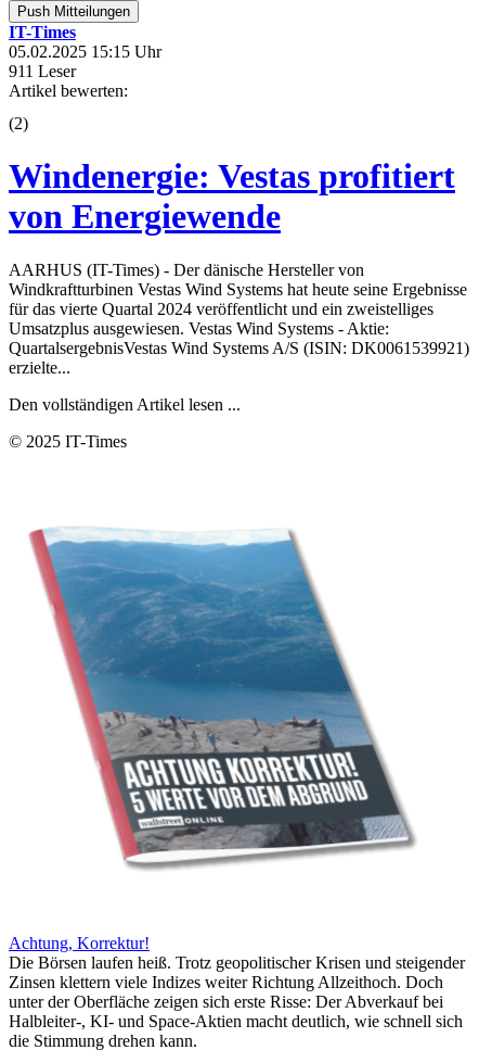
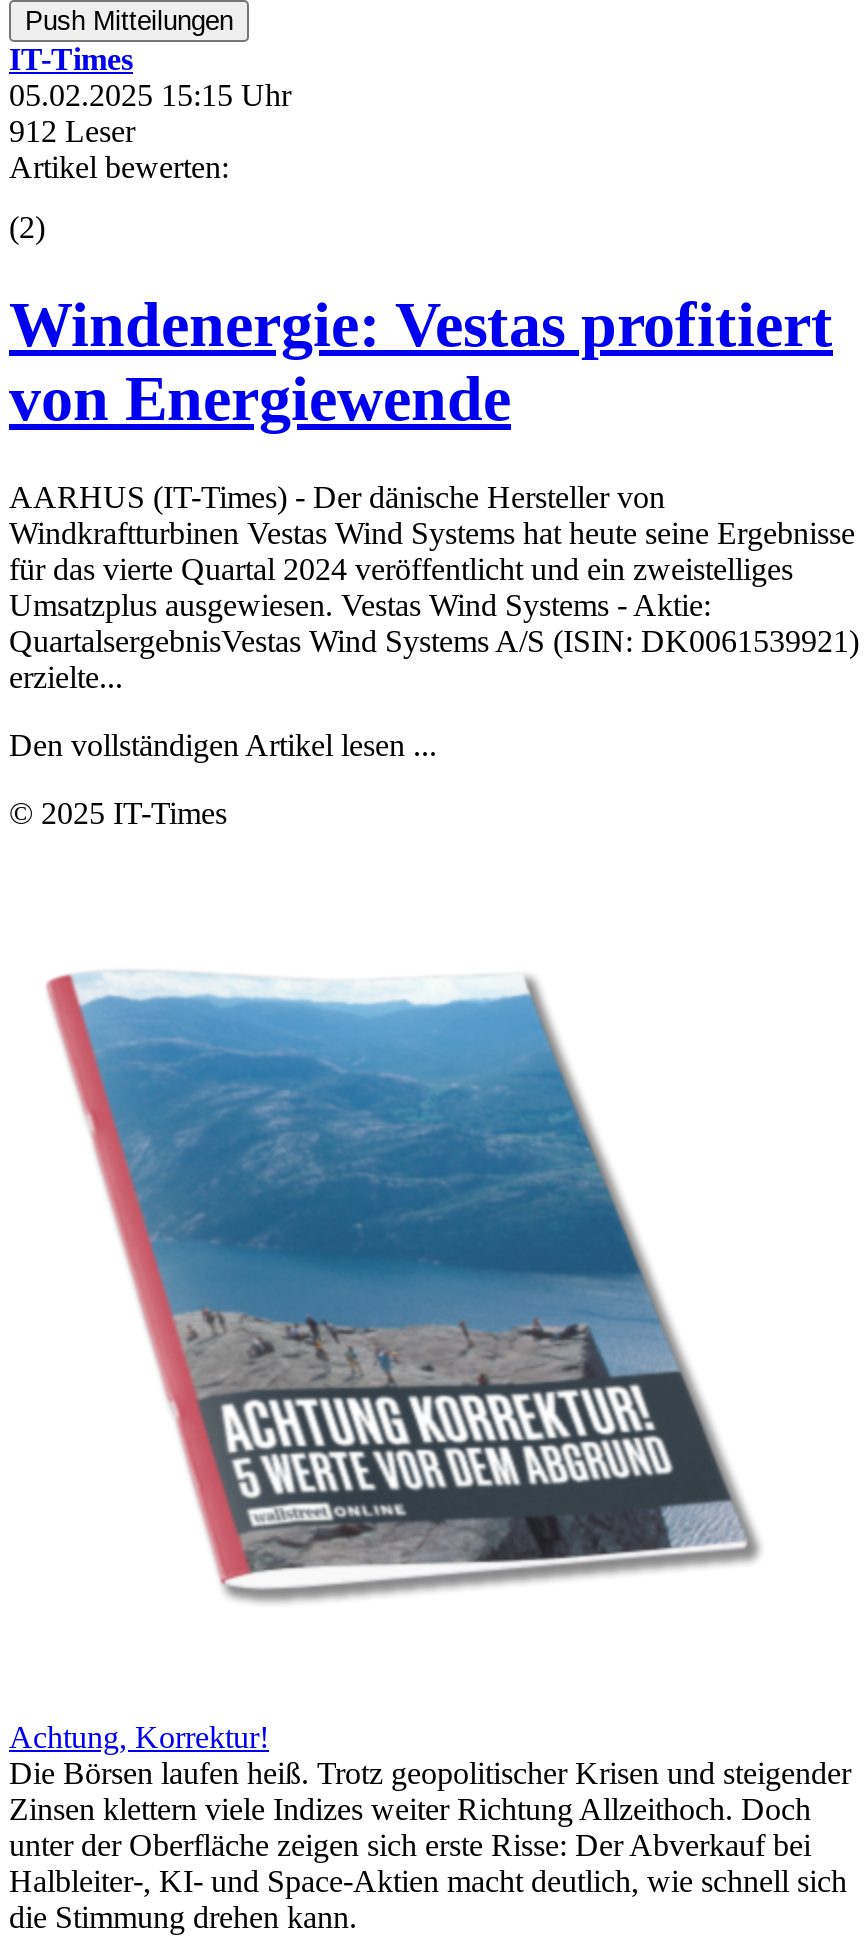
[9,62,76,80] 911 Leser -> [9,114,135,148] 912 Leser

